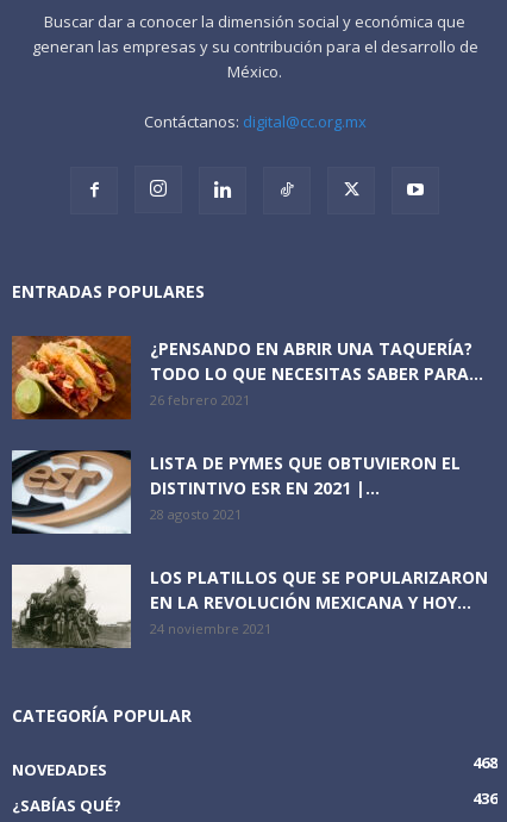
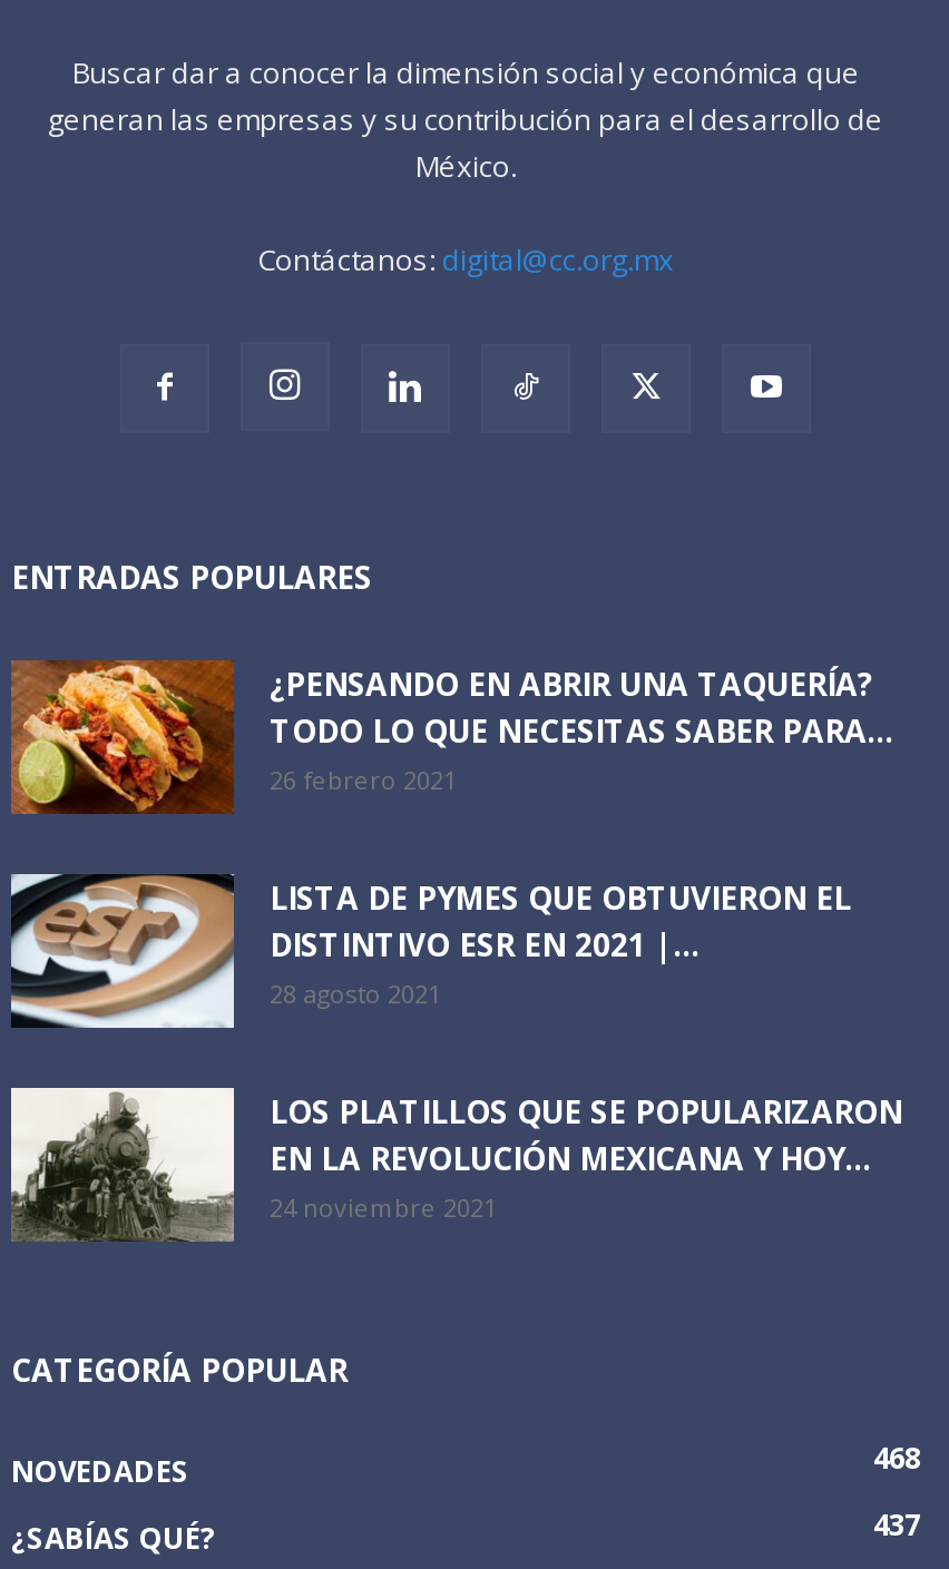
[472,787,497,809] 436 -> [873,1504,920,1545] 437

